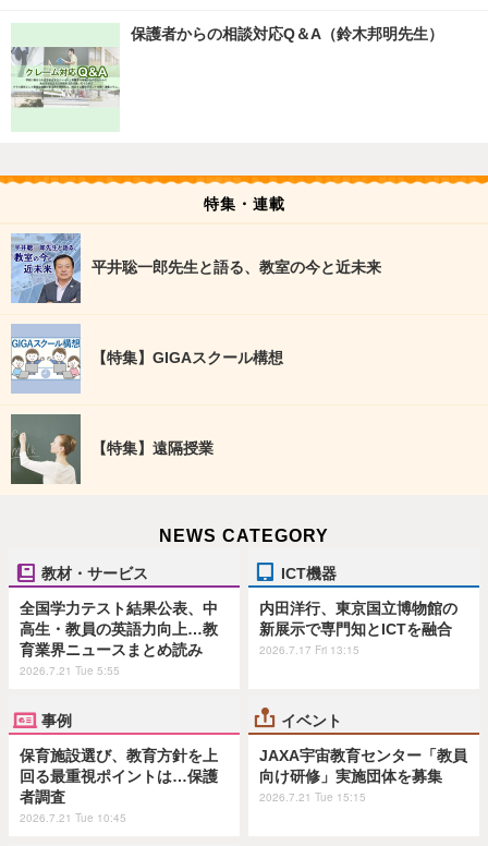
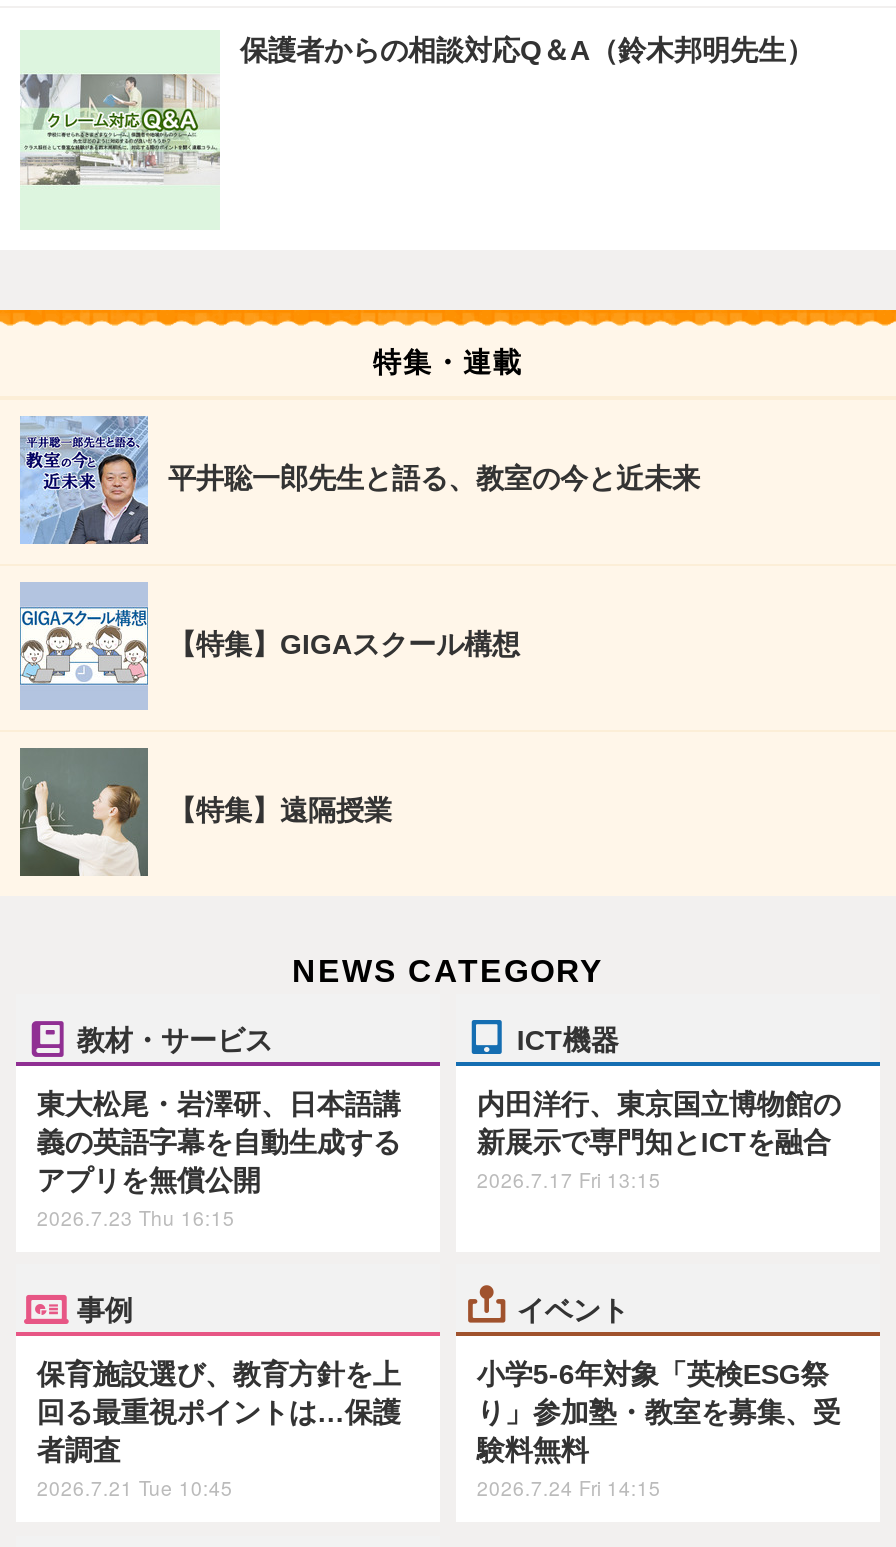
[20,599,218,678] 全国学力テスト結果公表、中 | 高生・教員の英語力向上…教 | 育業界ニュースまとめ読み | 2026.7.21 Tue 5:55 -> [37,1087,401,1231] 東大松尾・岩澤研、日本語講 | 義の英語字幕を自動生成する | アプリを無償公開 | 2026.7.23 Thu 16:15
[260,747,468,805] JAXA宇宙教育センター「教員 | 向け研修」実施団体を募集 | 2026.7.21 Tue 15:15 -> [477,1358,841,1502] 小学5-6年対象「英検ESG祭 | り」参加塾・教室を募集、受 | 験料無料 | 2026.7.24 Fri 14:15

